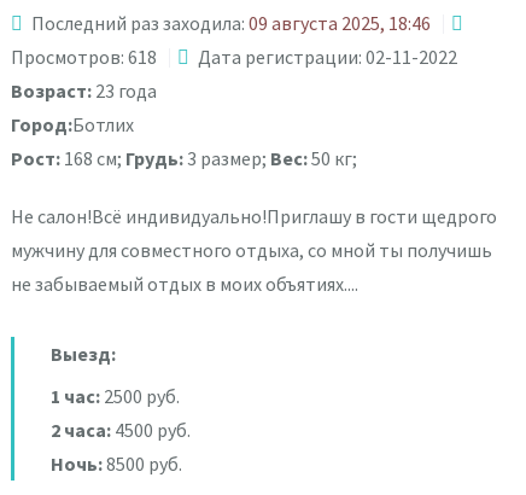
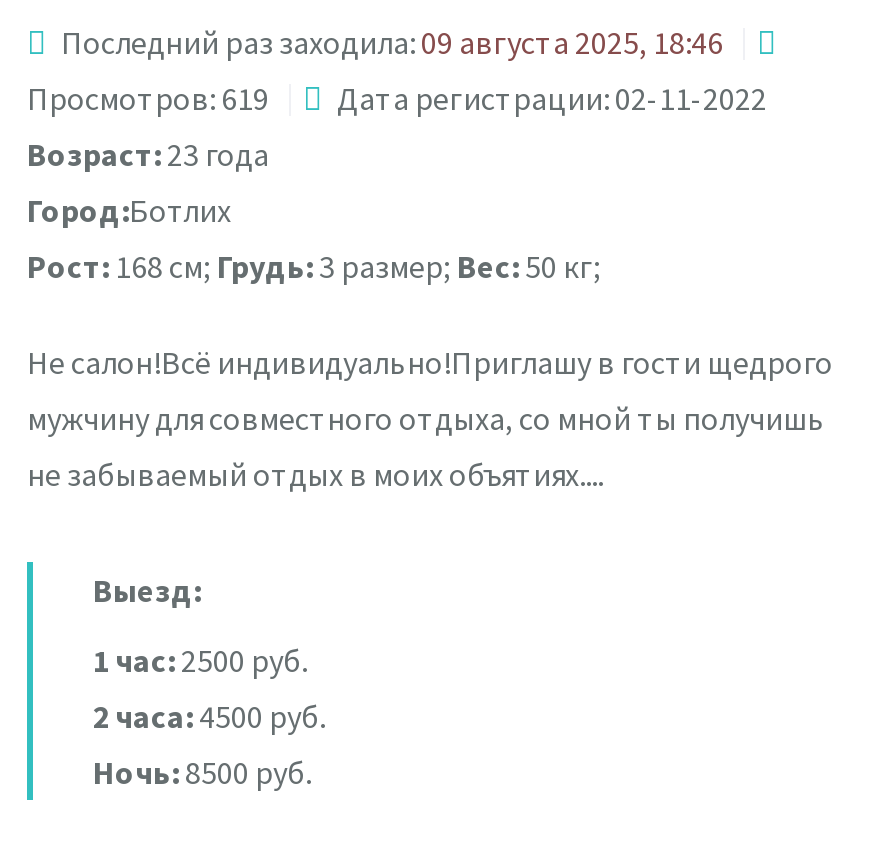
[11,45,457,69] Просмотров: 618 Дата регистрации: 02-11-2022 -> [27,79,767,119] Просмотров: 619 Дата регистрации: 02-11-2022

